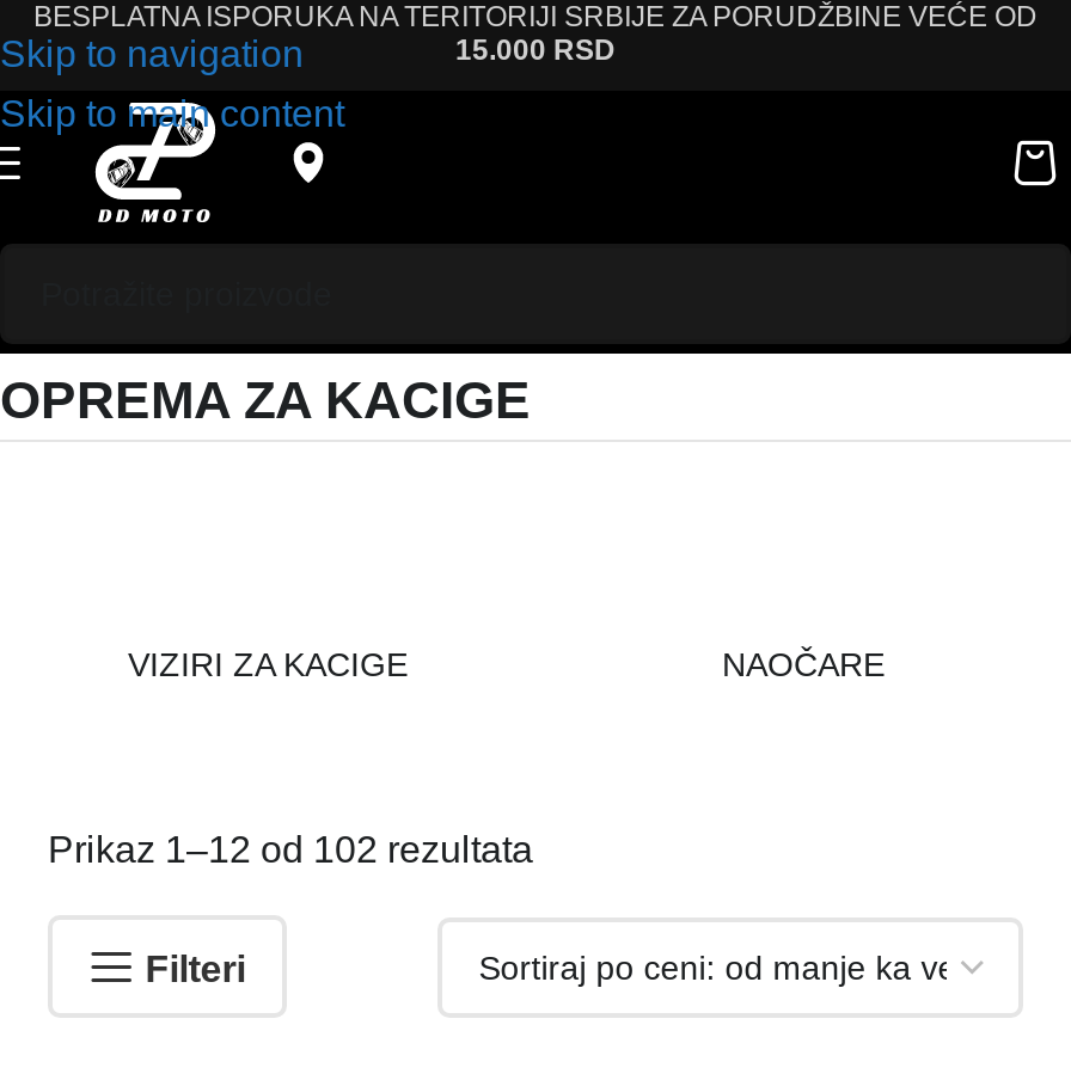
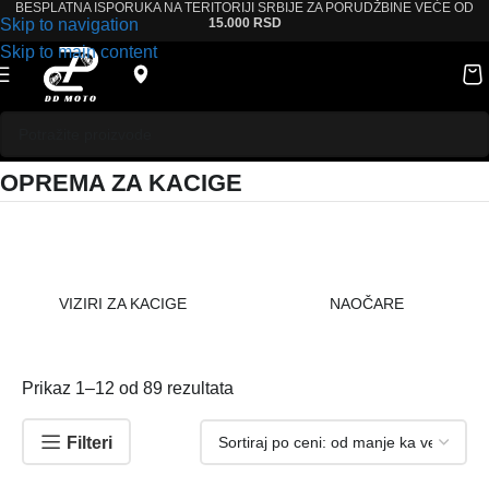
[48,829,533,870] Prikaz 1–12 od 102 rezultata -> [22,379,234,397] Prikaz 1–12 od 89 rezultata

